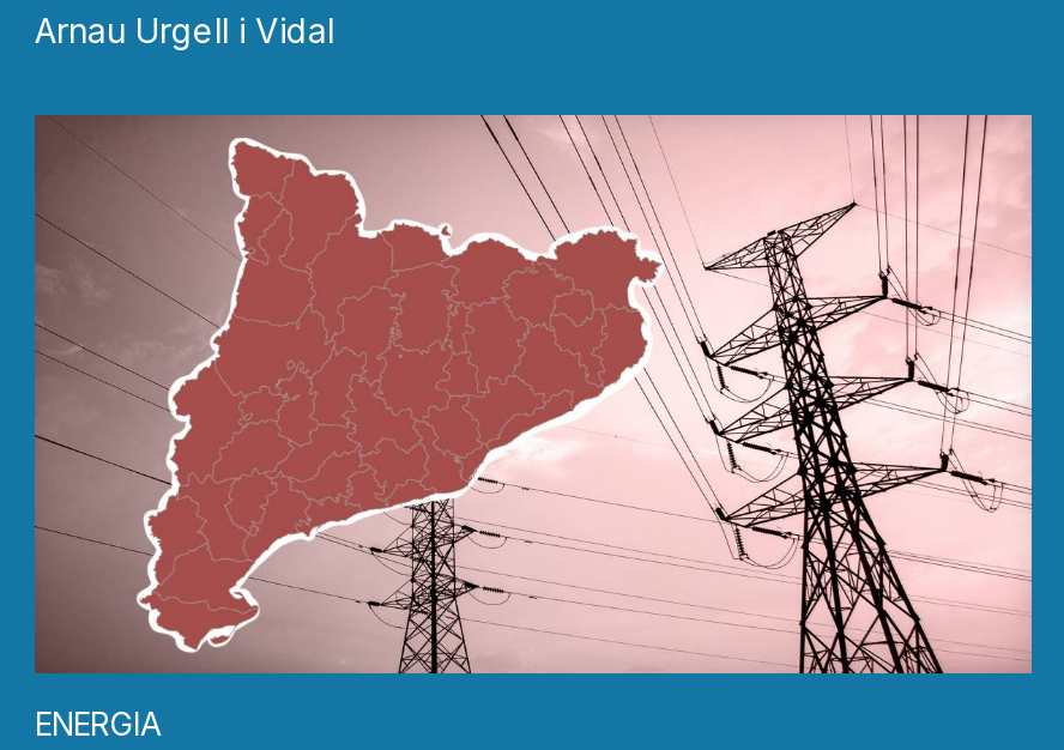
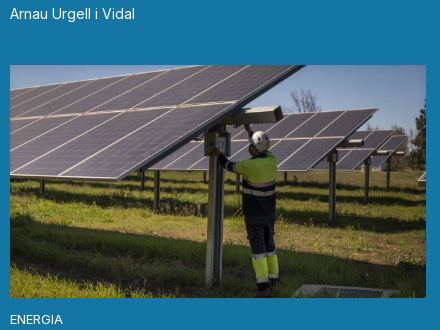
[32,113,1034,676] [image] -> [9,64,427,299] [image]

